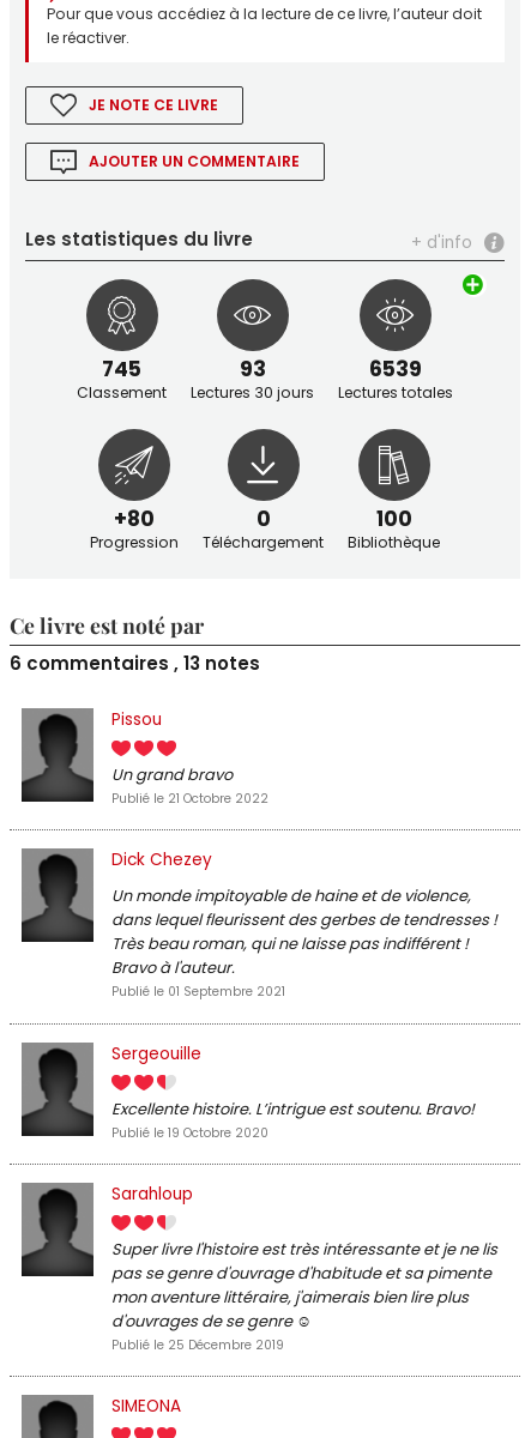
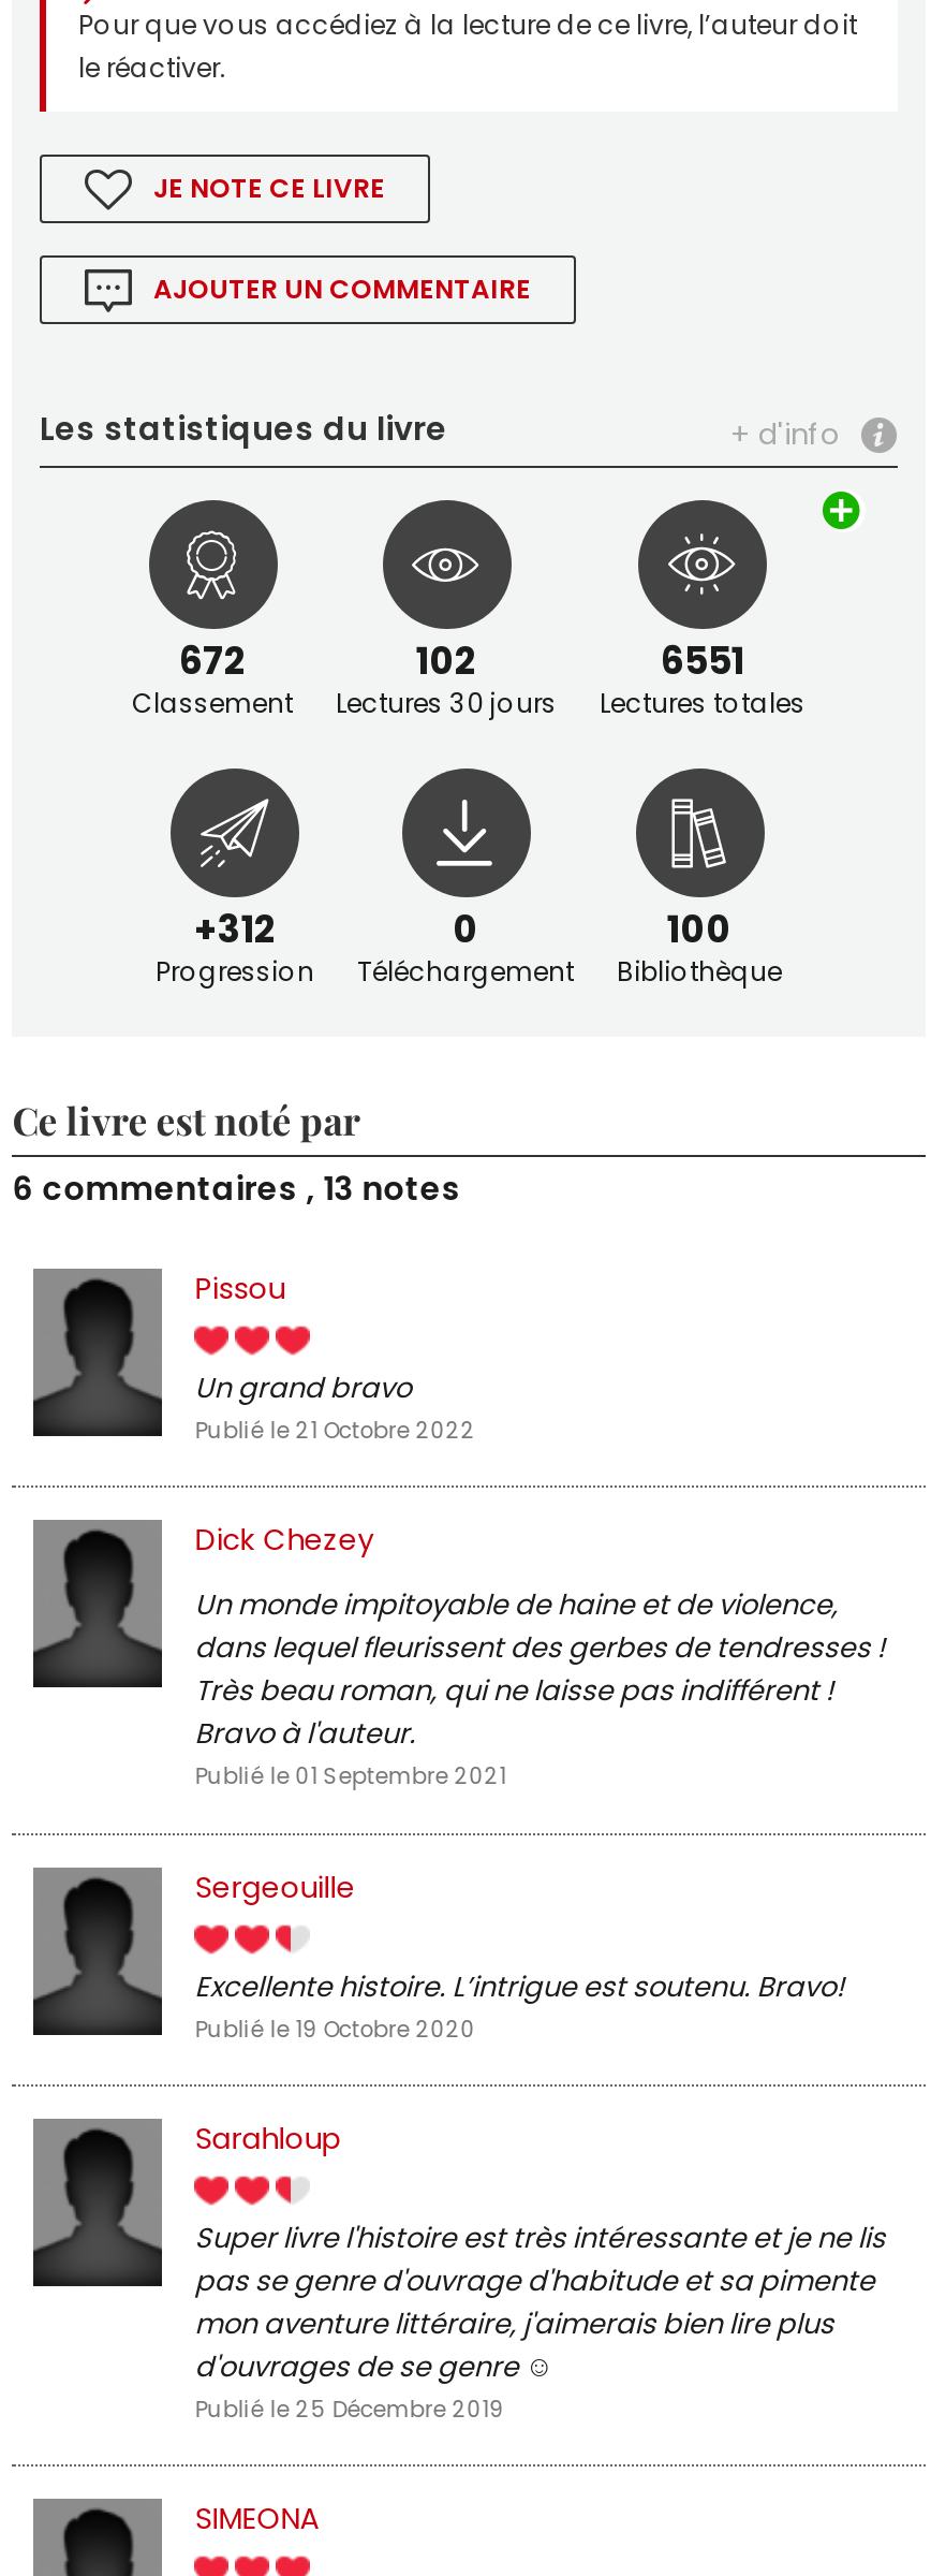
[102,355,141,384] 745 -> [179,636,246,687] 672
[239,355,265,384] 93 -> [416,636,476,687] 102
[369,355,422,384] 6539 -> [661,636,744,687] 6551
[114,505,155,533] +80 -> [194,904,276,955] +312

